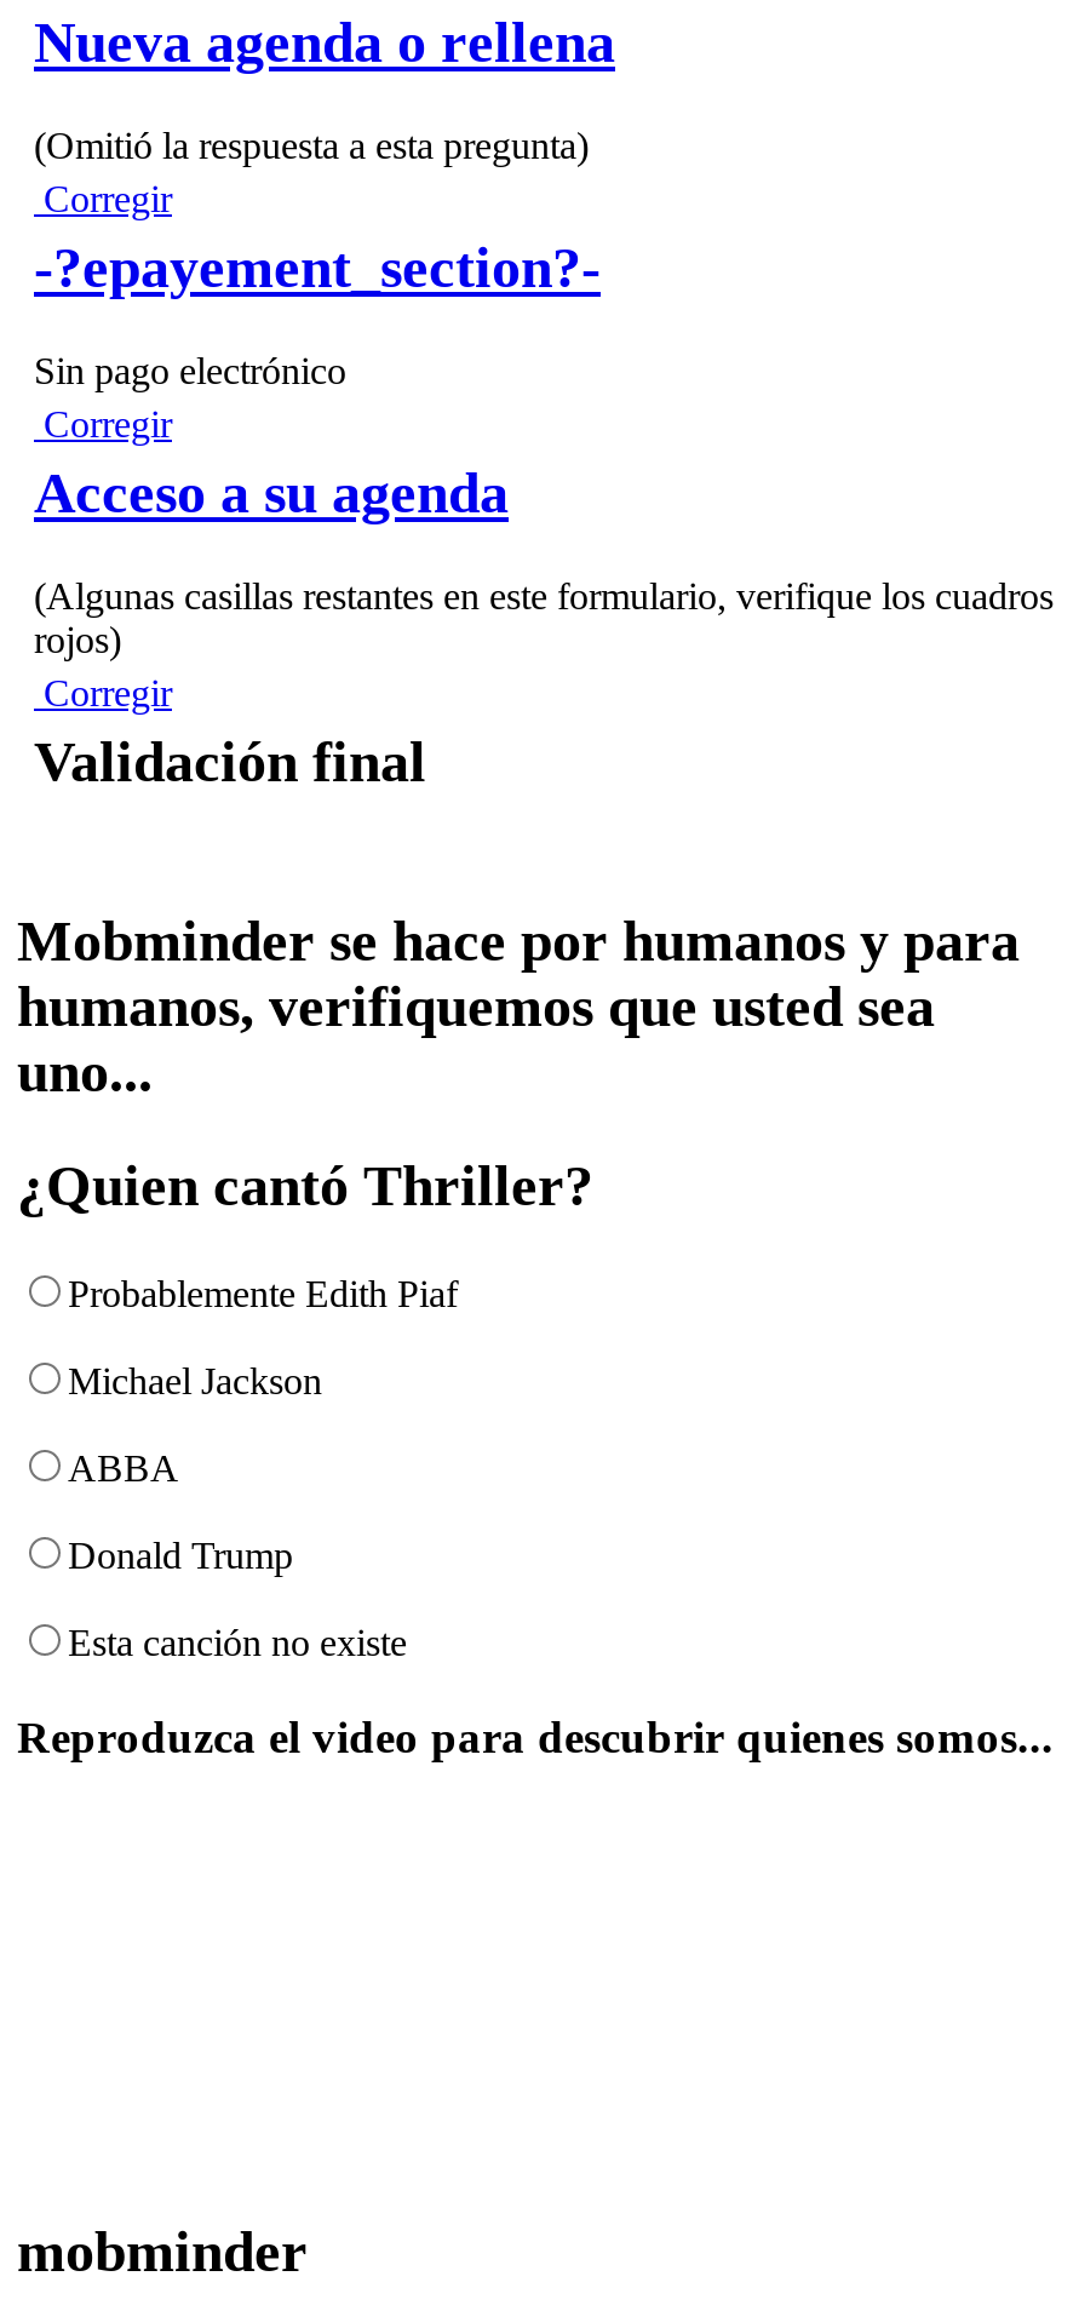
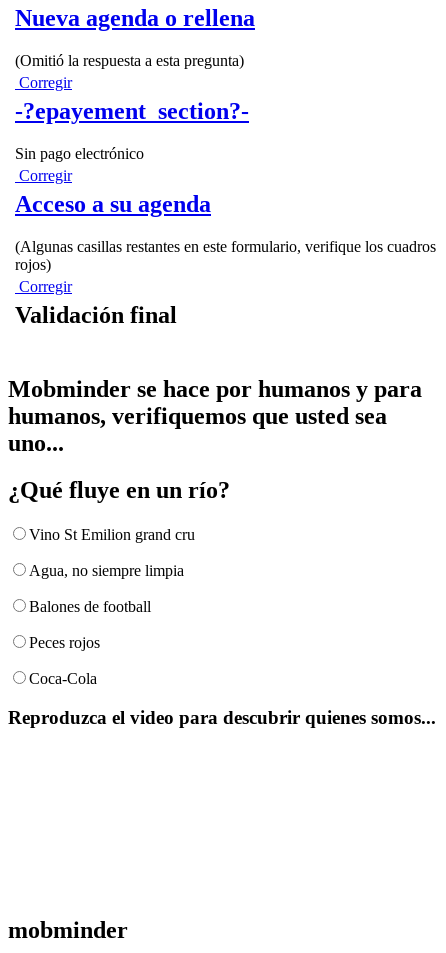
[17,1155,593,1218] ¿Quien cantó Thriller? -> [8,477,230,503] ¿Qué fluye en un río?
[68,1273,458,1314] Probablemente Edith Piaf -> [29,526,195,543] Vino St Emilion grand cru
[68,1360,322,1401] Michael Jackson -> [29,562,184,579] Agua, no siempre limpia
[68,1447,179,1489] ABBA -> [29,598,151,615] Balones de football
[68,1535,293,1576] Donald Trump -> [29,634,100,651] Peces rojos
[68,1622,407,1663] Esta canción no existe -> [29,670,97,687] Coca-Cola

